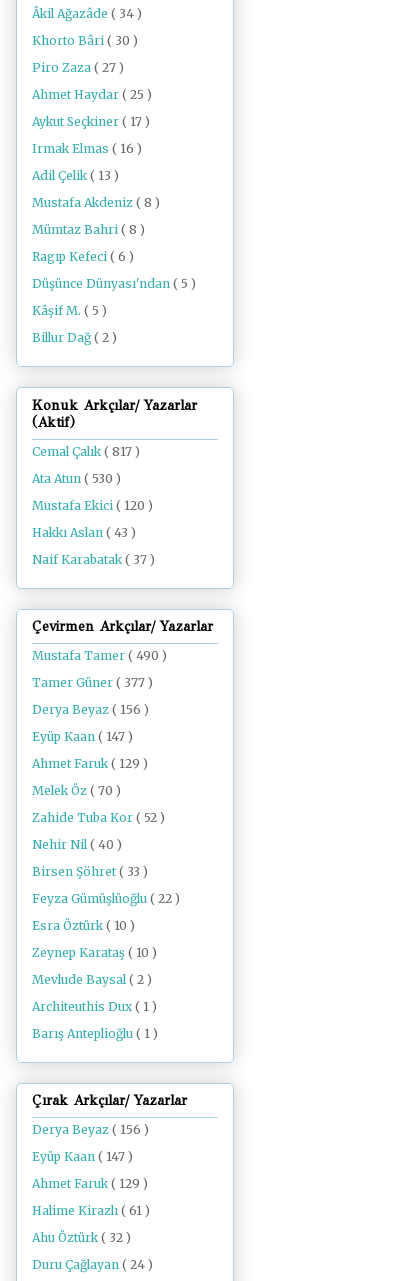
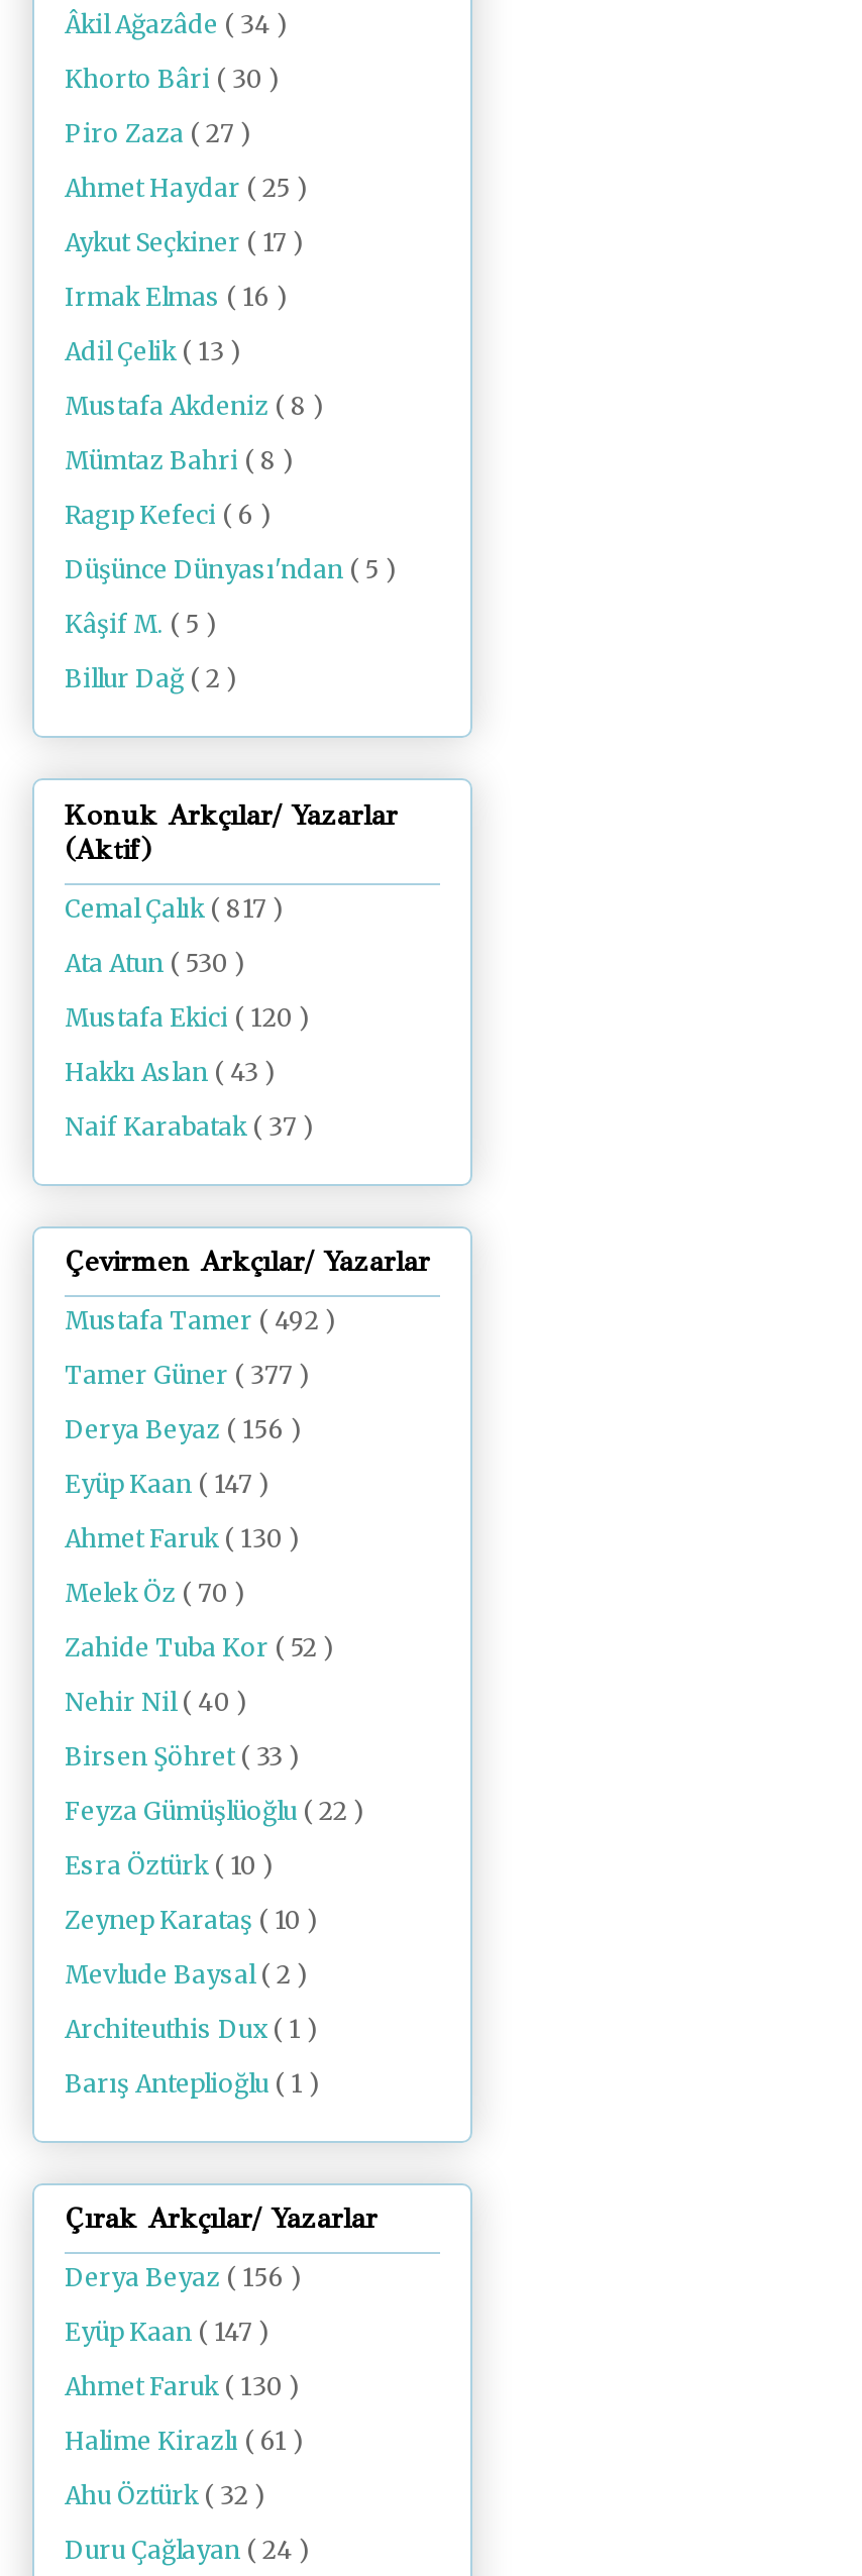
[32,648,167,663] Mustafa Tamer ( 490 ) -> [65,1305,335,1335] Mustafa Tamer ( 492 )
[32,756,148,771] Ahmet Faruk ( 129 ) -> [65,1523,299,1553] Ahmet Faruk ( 130 )
[32,1176,148,1191] Ahmet Faruk ( 129 ) -> [65,2372,299,2402] Ahmet Faruk ( 130 )

